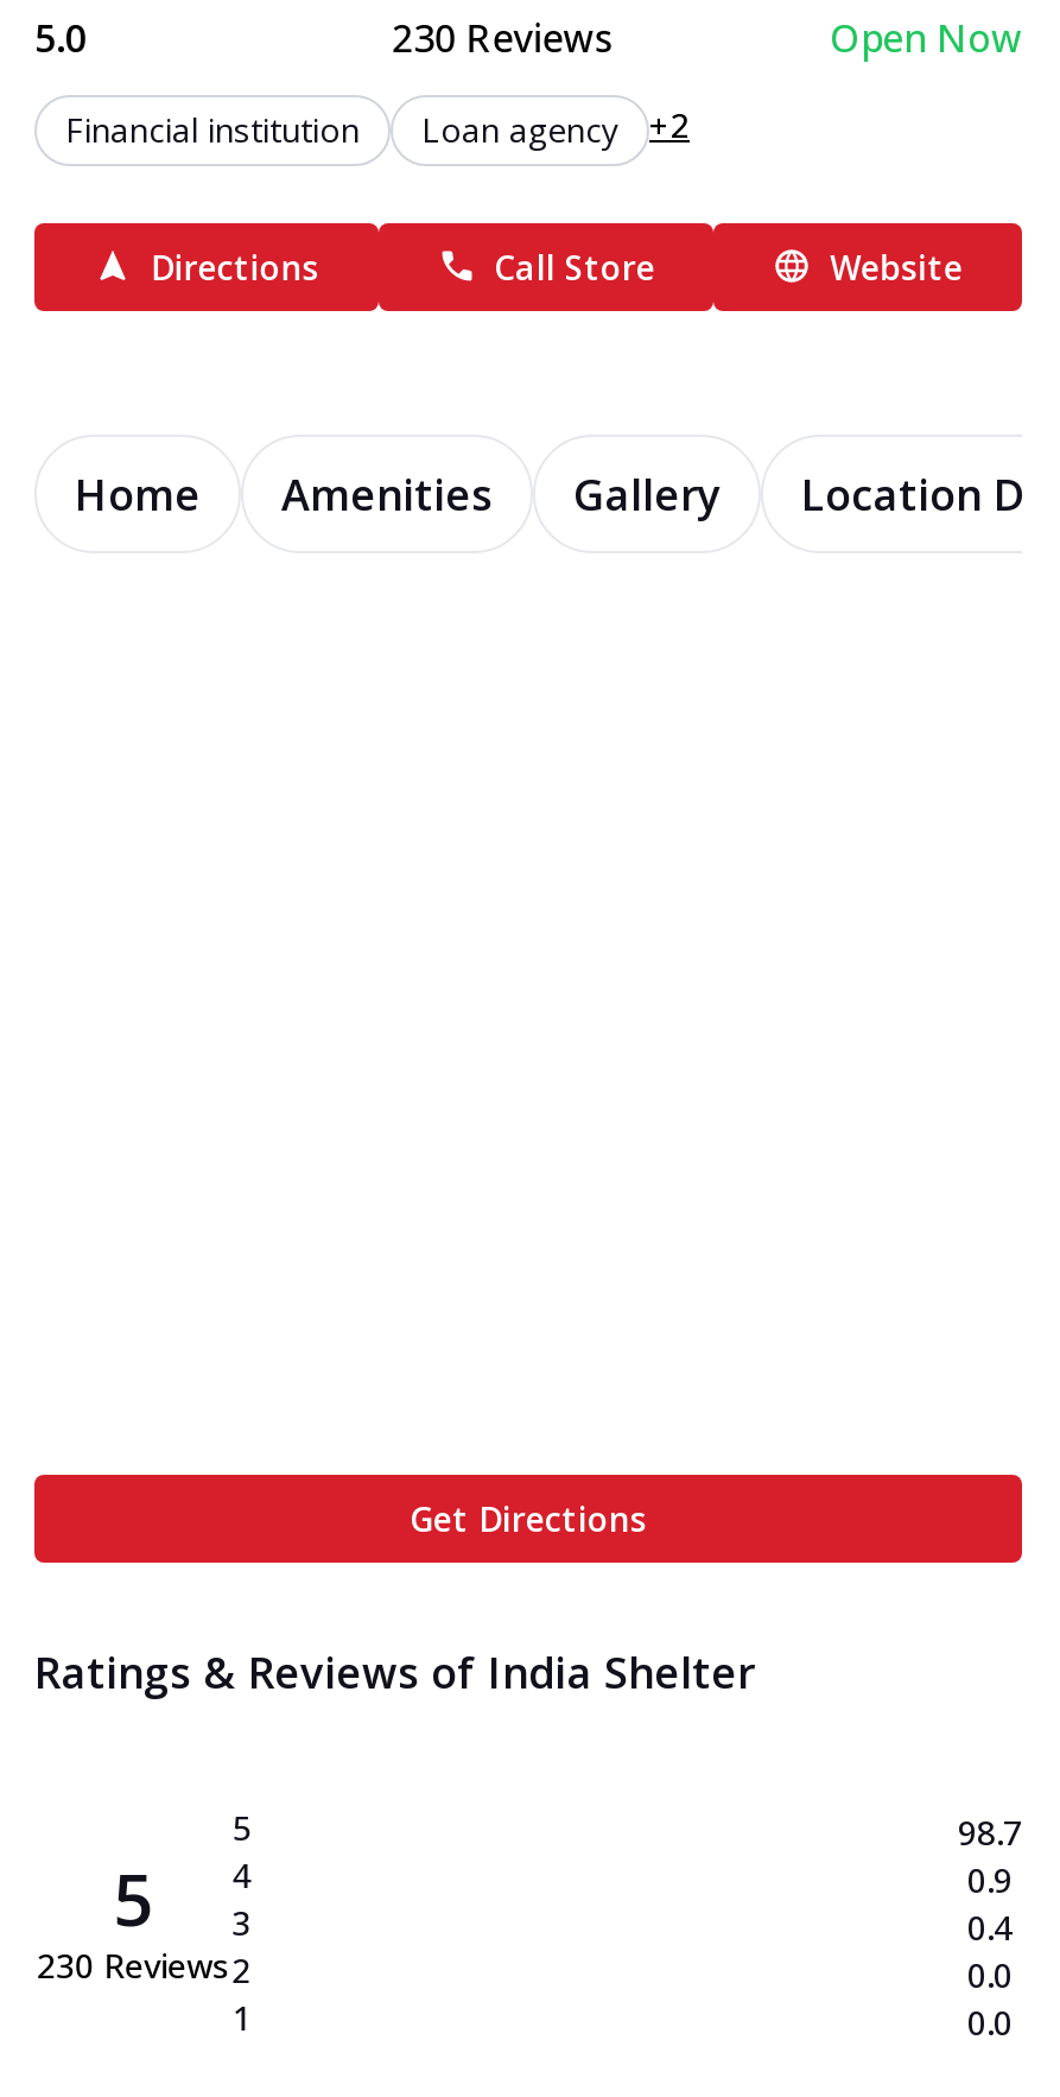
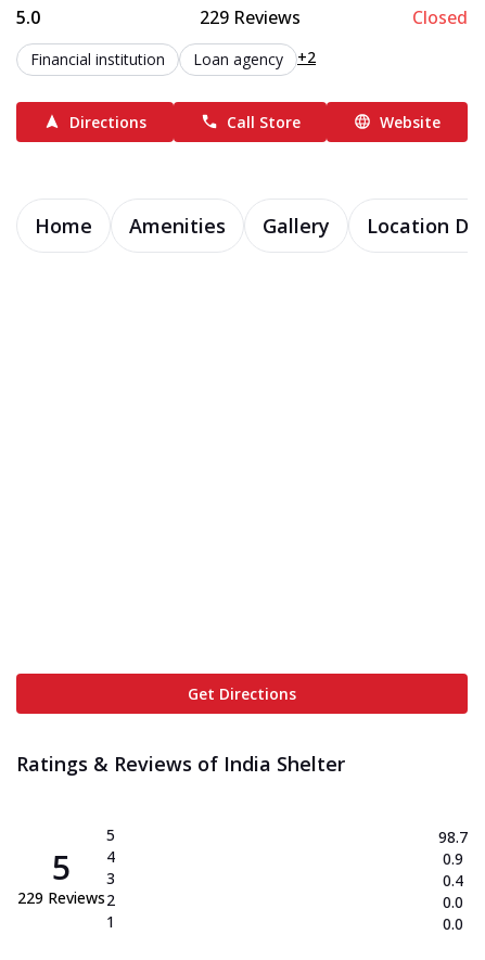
[392,11,1022,63] 230 Reviews | Open Now -> [199,5,468,29] 229 Reviews | Closed
[37,1941,251,1991] 230 Reviews 2 -> [17,887,115,910] 229 Reviews 2

